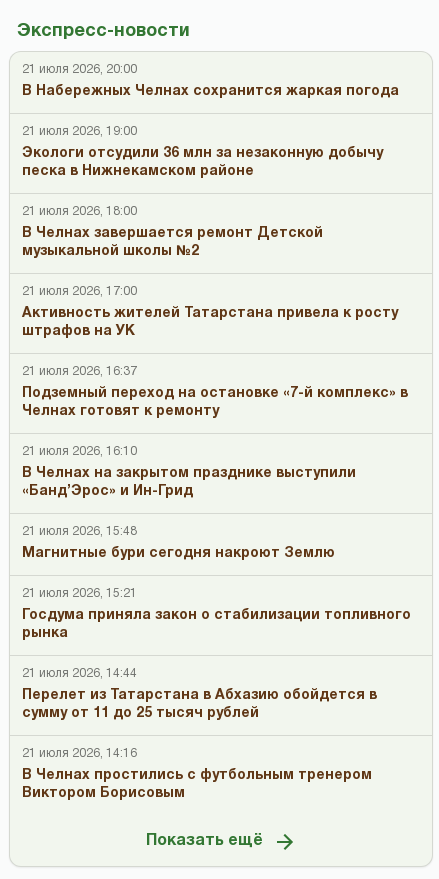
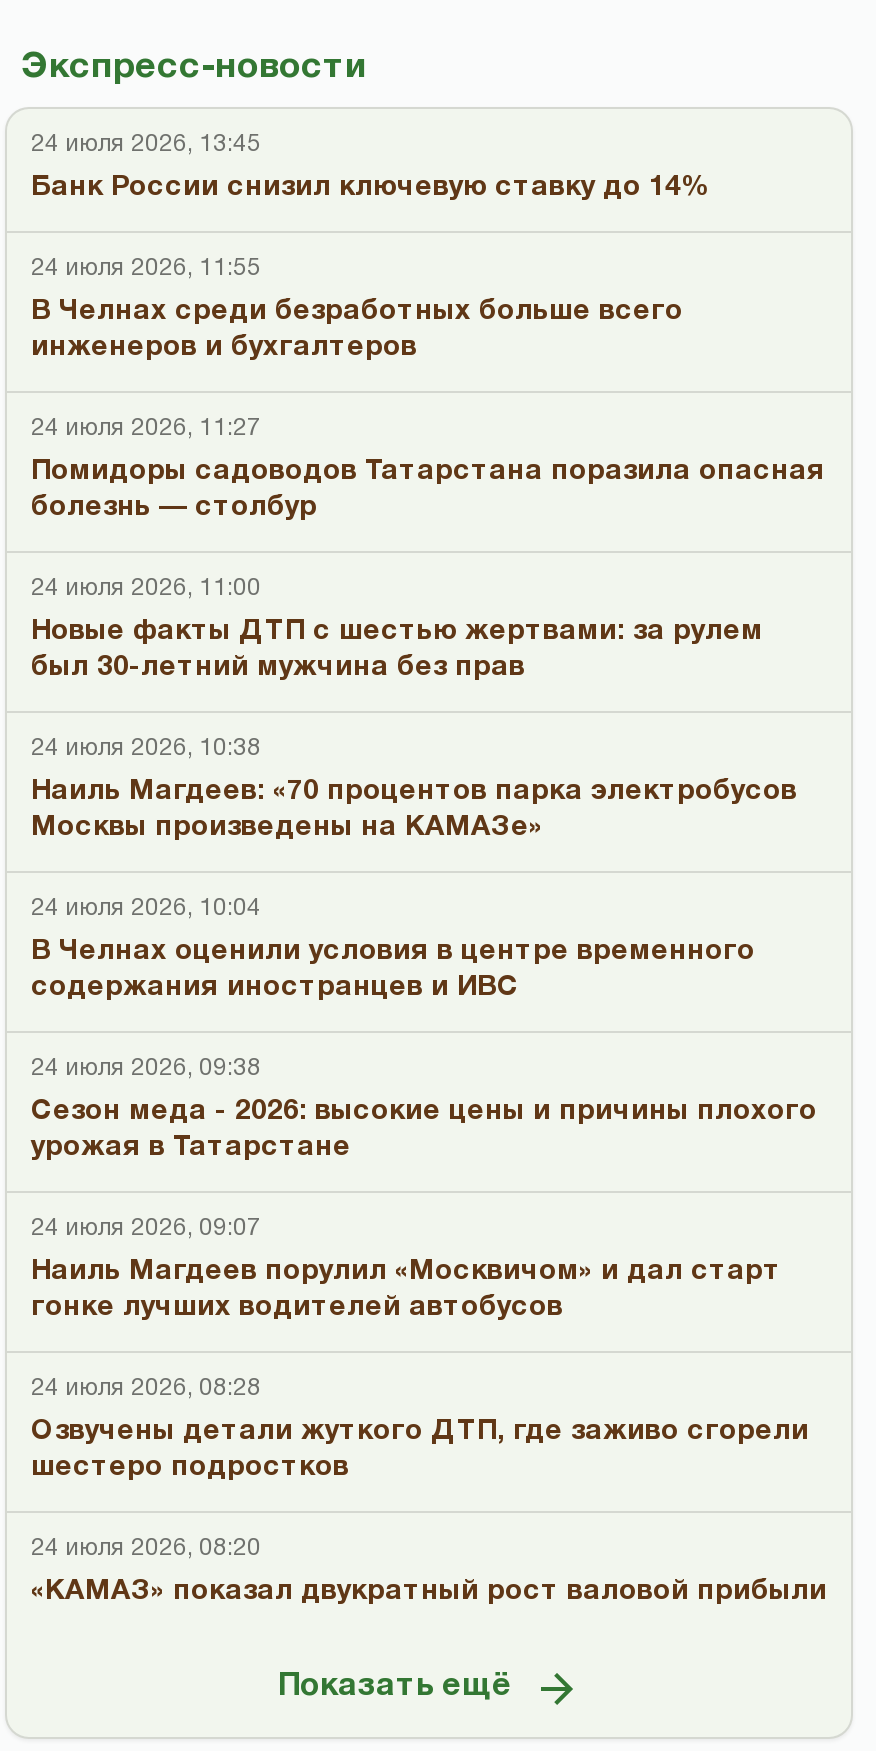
[22,64,137,75] 21 июля 2026, 20:00 -> [31,133,261,155] 24 июля 2026, 13:45
[22,85,399,98] В Набережных Челнах сохранится жаркая погода -> [31,175,709,201] Банк России снизил ключевую ставку до 14%
[22,126,137,137] 21 июля 2026, 19:00 -> [31,257,261,279] 24 июля 2026, 11:55
[22,147,383,178] Экологи отсудили 36 млн за незаконную добычу | песка в Нижнекамском районе -> [31,299,683,361] В Челнах среди безработных больше всего | инженеров и бухгалтеров
[22,206,137,217] 21 июля 2026, 18:00 -> [31,417,261,439] 24 июля 2026, 11:27
[22,227,323,258] В Челнах завершается ремонт Детской | музыкальной школы №2 -> [31,459,825,521] Помидоры садоводов Татарстана поразила опасная | болезнь — столбур
[22,286,137,297] 21 июля 2026, 17:00 -> [31,577,261,599] 24 июля 2026, 11:00
[22,307,398,338] Активность жителей Татарстана привела к росту | штрафов на УК -> [31,619,763,681] Новые факты ДТП с шестью жертвами: за рулем | был 30-летний мужчина без прав
[22,366,137,377] 21 июля 2026, 16:37 -> [31,737,261,759] 24 июля 2026, 10:38
[22,387,408,418] Подземный переход на остановке «7-й комплекс» в | Челнах готовят к ремонту -> [31,779,797,841] Наиль Магдеев: «70 процентов парка электробусов | Москвы произведены на КАМАЗе»
[22,446,137,457] 21 июля 2026, 16:10 -> [31,897,261,919] 24 июля 2026, 10:04
[22,467,356,498] В Челнах на закрытом празднике выступили | «Банд’Эрос» и Ин-Грид -> [31,939,755,1001] В Челнах оценили условия в центре временного | содержания иностранцев и ИВС
[22,526,137,537] 21 июля 2026, 15:48 -> [31,1057,261,1079] 24 июля 2026, 09:38
[22,547,335,560] Магнитные бури сегодня накроют Землю -> [31,1099,817,1161] Сезон меда - 2026: высокие цены и причины плохого | урожая в Татарстане
[22,588,137,599] 21 июля 2026, 15:21 -> [31,1217,261,1239] 24 июля 2026, 09:07
[22,609,411,640] Госдума приняла закон о стабилизации топливного | рынка -> [31,1259,781,1321] Наиль Магдеев порулил «Москвичом» и дал старт | гонке лучших водителей автобусов
[22,668,137,679] 21 июля 2026, 14:44 -> [31,1377,261,1399] 24 июля 2026, 08:28
[22,689,377,720] Перелет из Татарстана в Абхазию обойдется в | сумму от 11 до 25 тысяч рублей -> [31,1419,809,1481] Озвучены детали жуткого ДТП, где заживо сгорели | шестеро подростков
[22,748,137,759] 21 июля 2026, 14:16 -> [31,1537,261,1559] 24 июля 2026, 08:20
[22,769,372,800] В Челнах простились с футбольным тренером | Виктором Борисовым -> [31,1579,827,1605] «КАМАЗ» показал двукратный рост валовой прибыли

